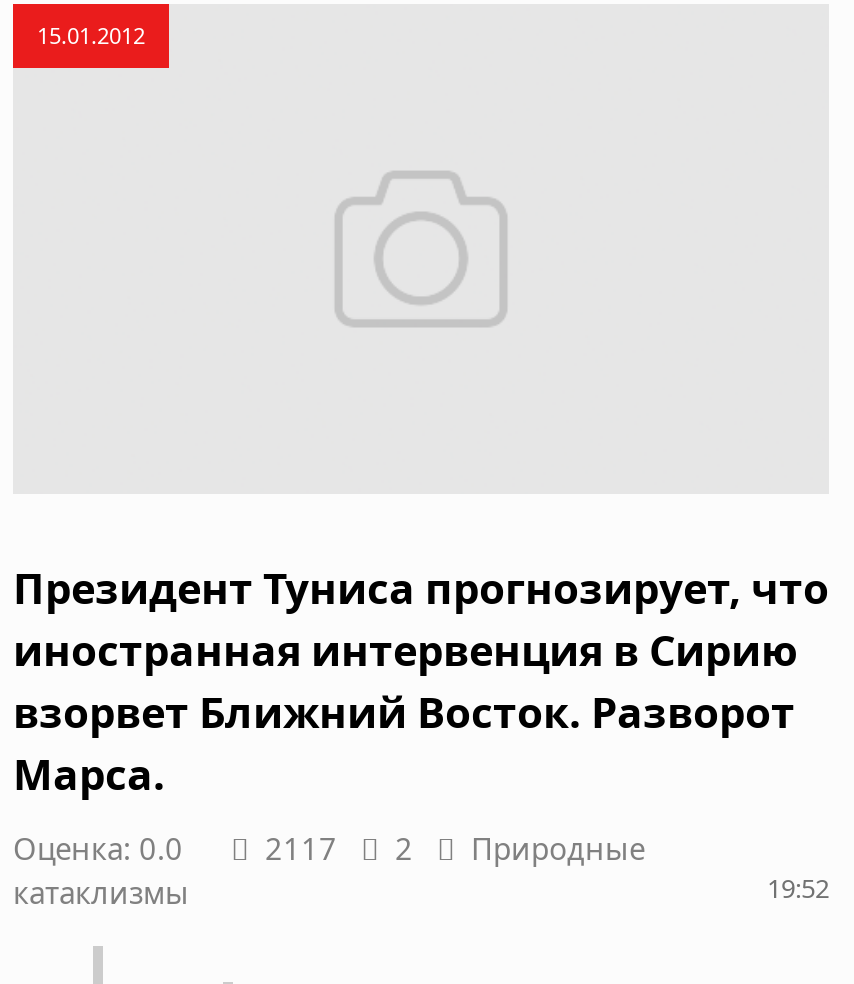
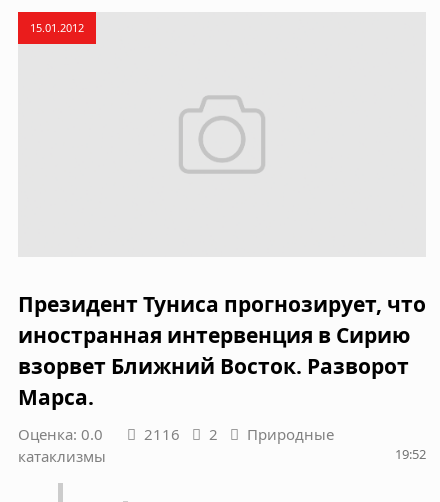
[13,828,645,868] Оценка: 0.0 2117 2 Природные -> [18,424,334,444] Оценка: 0.0 2116 2 Природные

